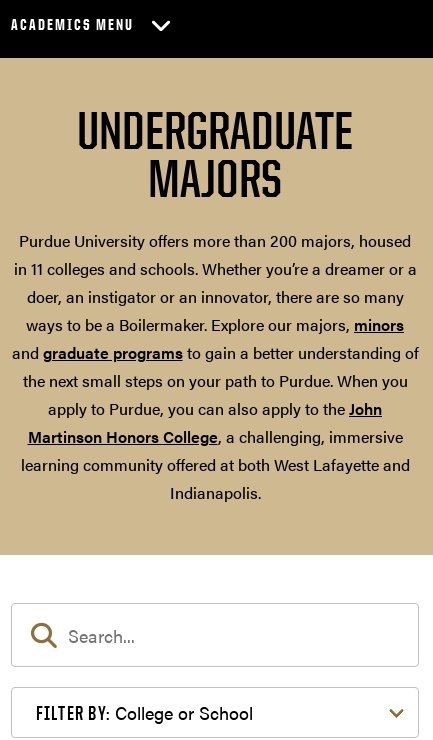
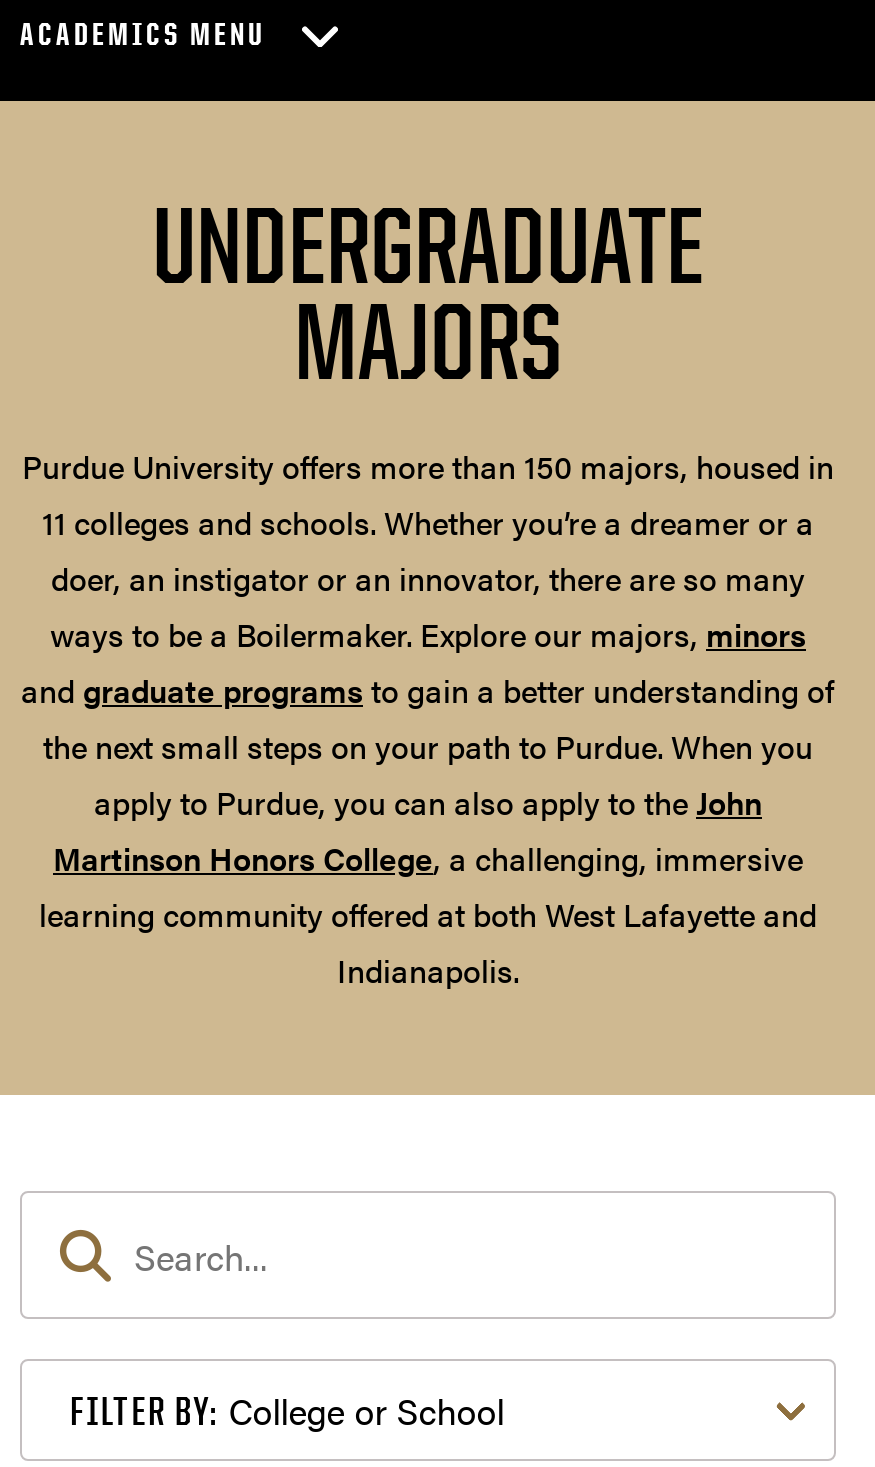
[13,229,416,280] Purdue University offers more than 200 majors, housed | in 11 colleges and schools. Whether you’re a dreamer or a -> [22,443,834,545] Purdue University offers more than 150 majors, housed in | 11 colleges and schools. Whether you’re a dreamer or a

